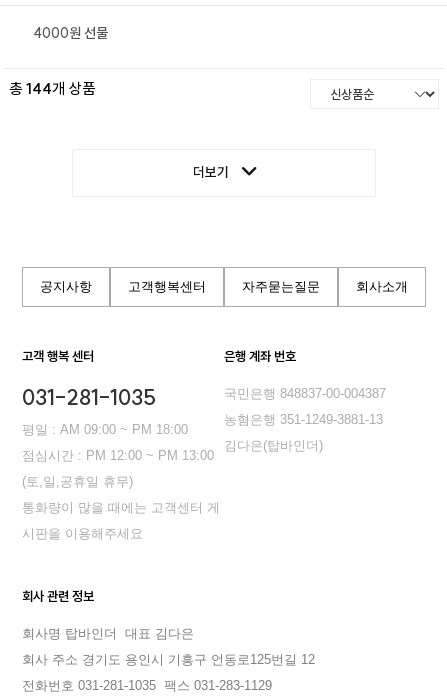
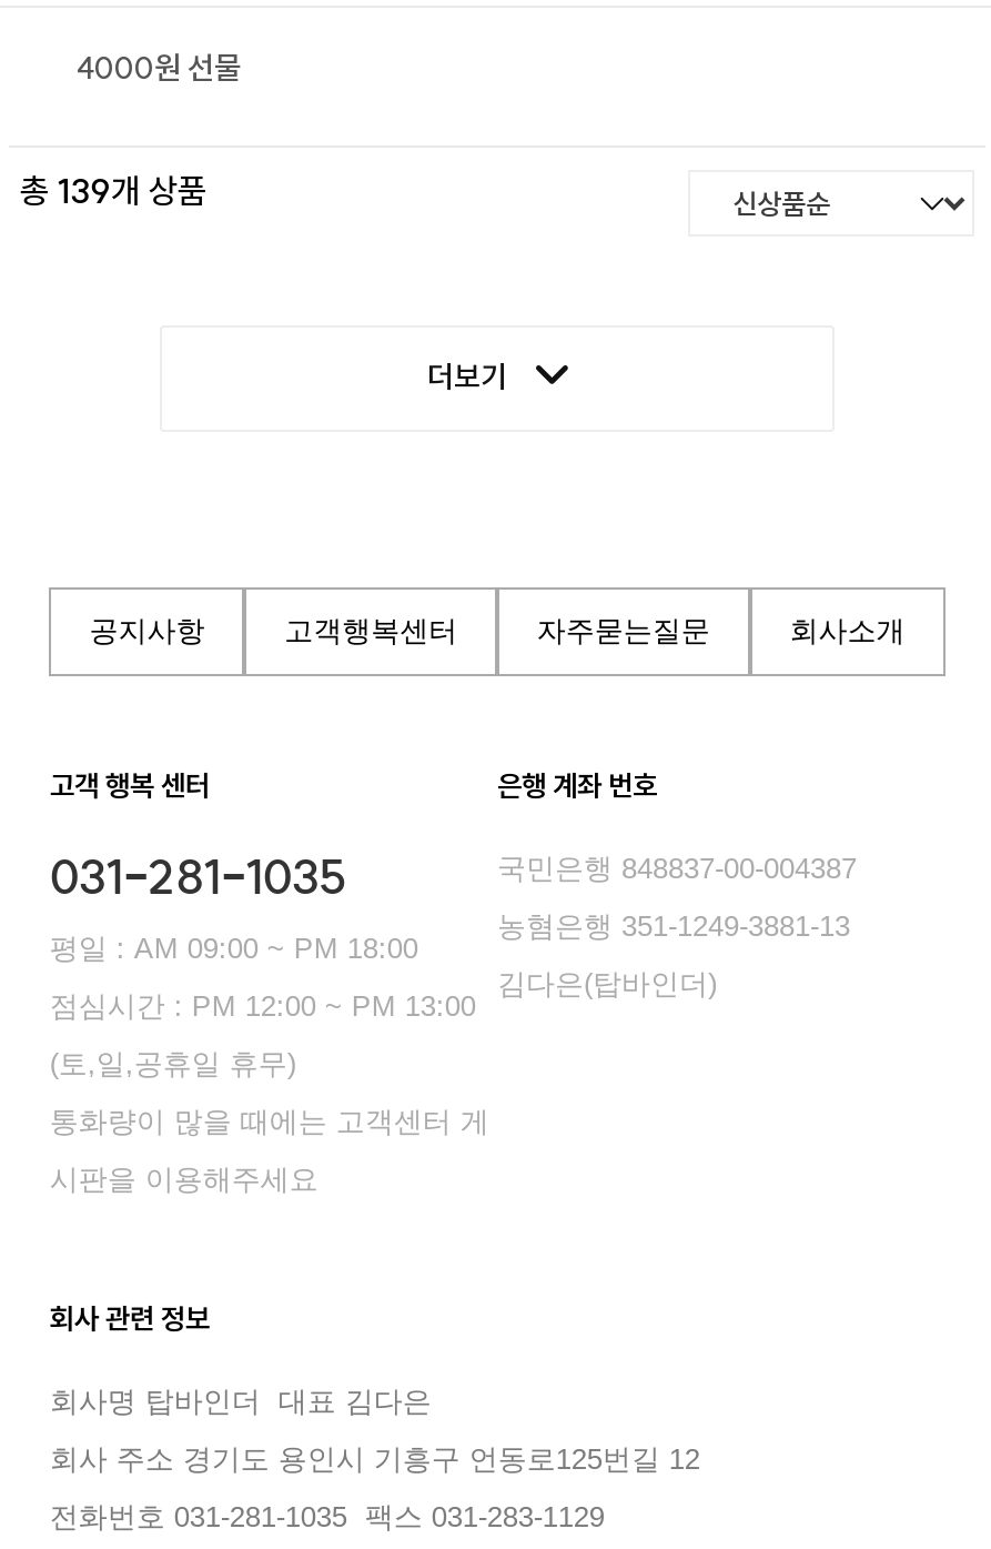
[9,79,95,98] 총 144개 상품 -> [20,170,206,212] 총 139개 상품

